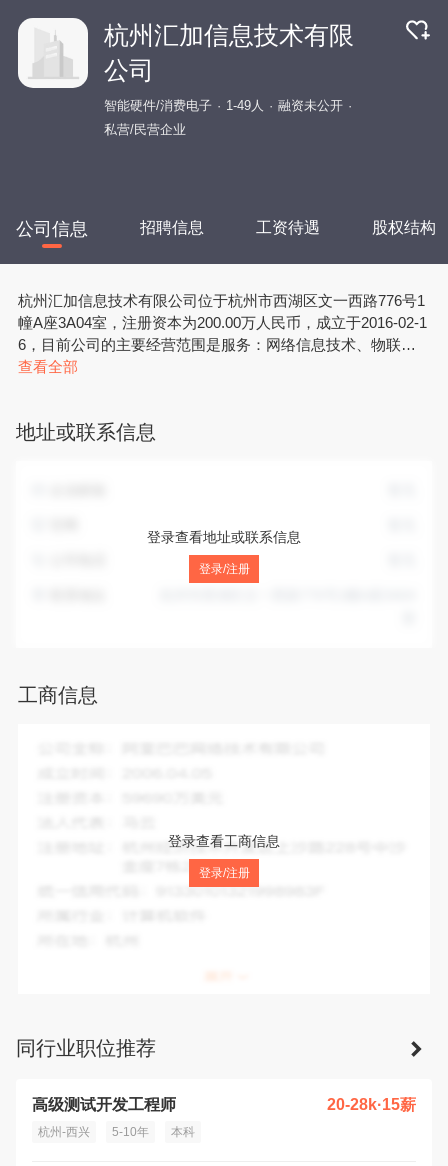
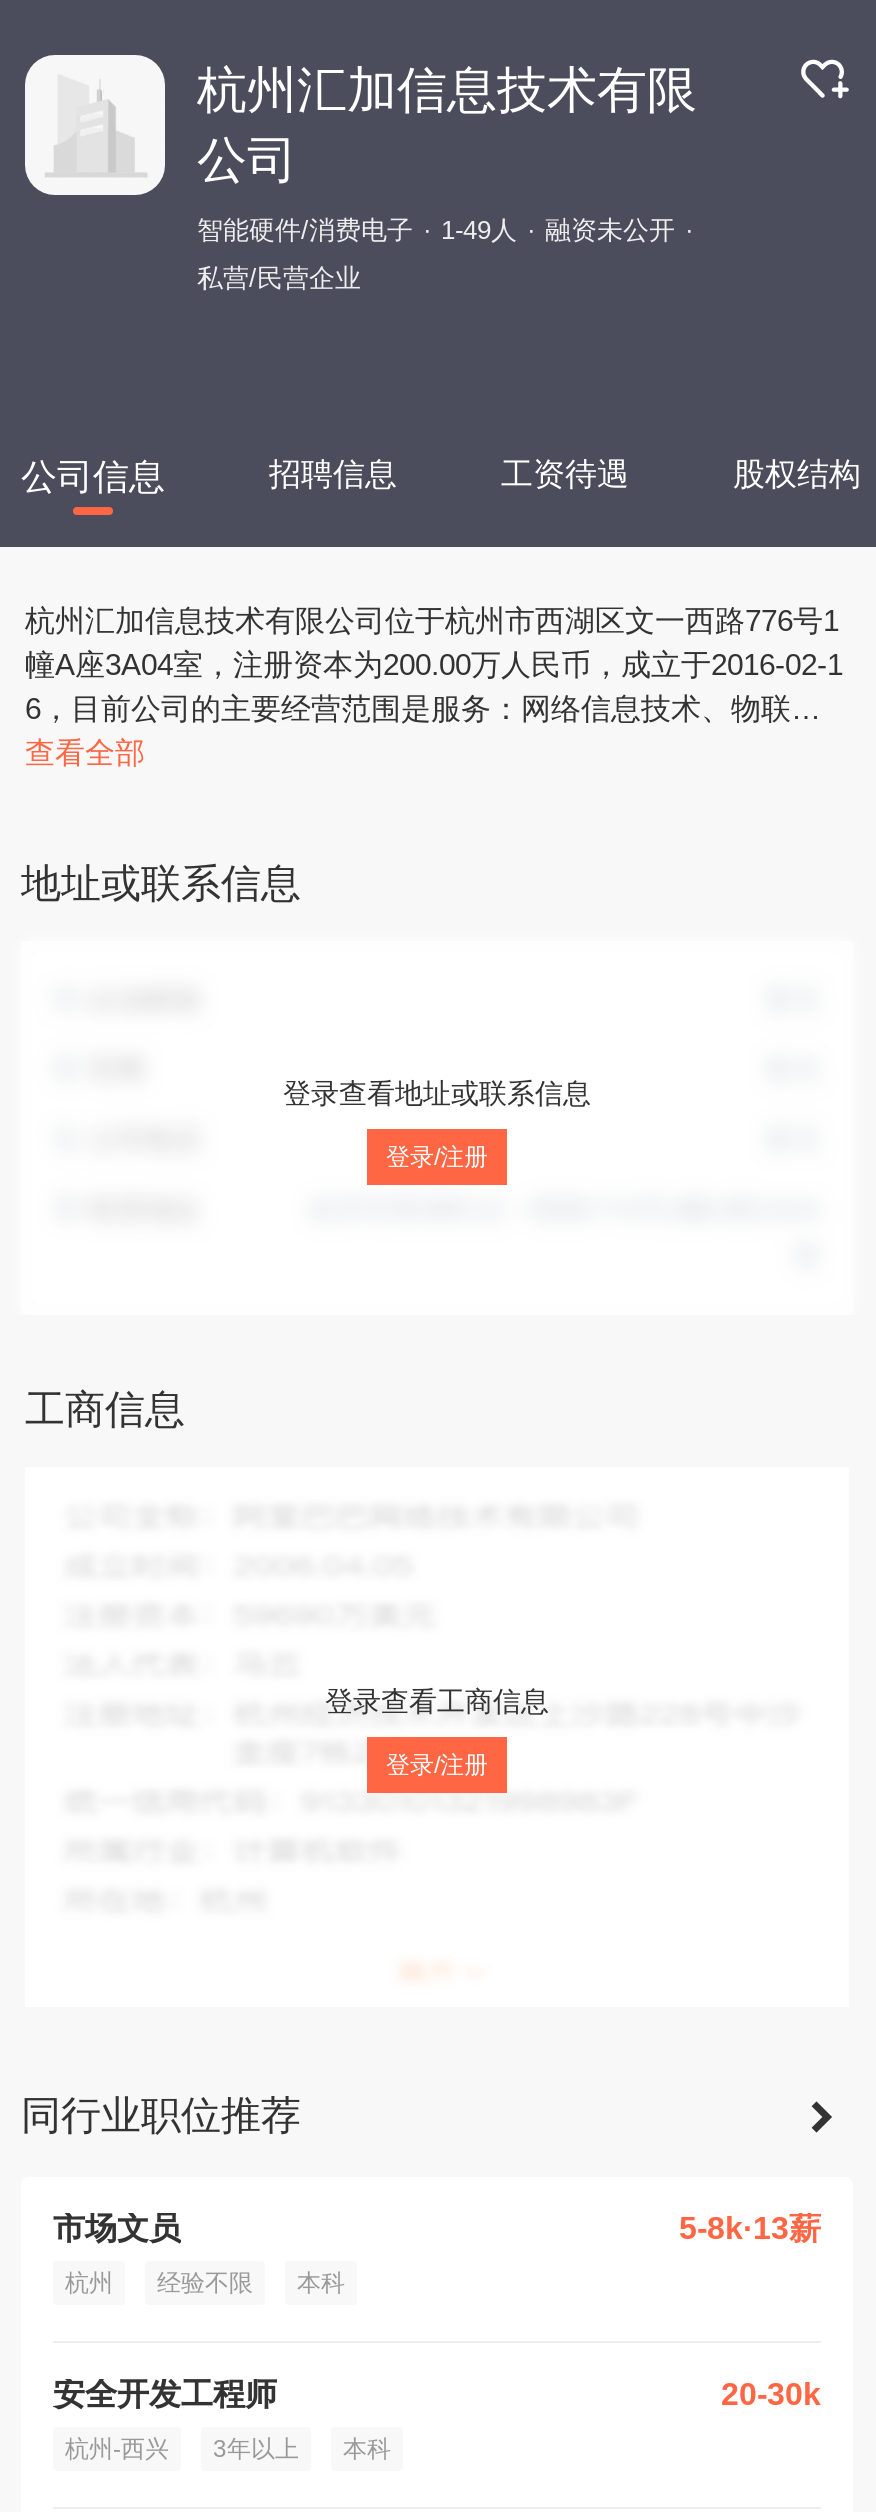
[32,1096,416,1113] 高级测试开发工程师 | 20-28k·15薪 -> [53,2212,821,2412] 市场文员 | 5-8k·13薪 | 杭州 | 经验不限 | 本科 | 安全开发工程师 | 20-30k
[38,1125,195,1139] 杭州-西兴 5-10年 本科 -> [65,2436,391,2464] 杭州-西兴 3年以上 本科

